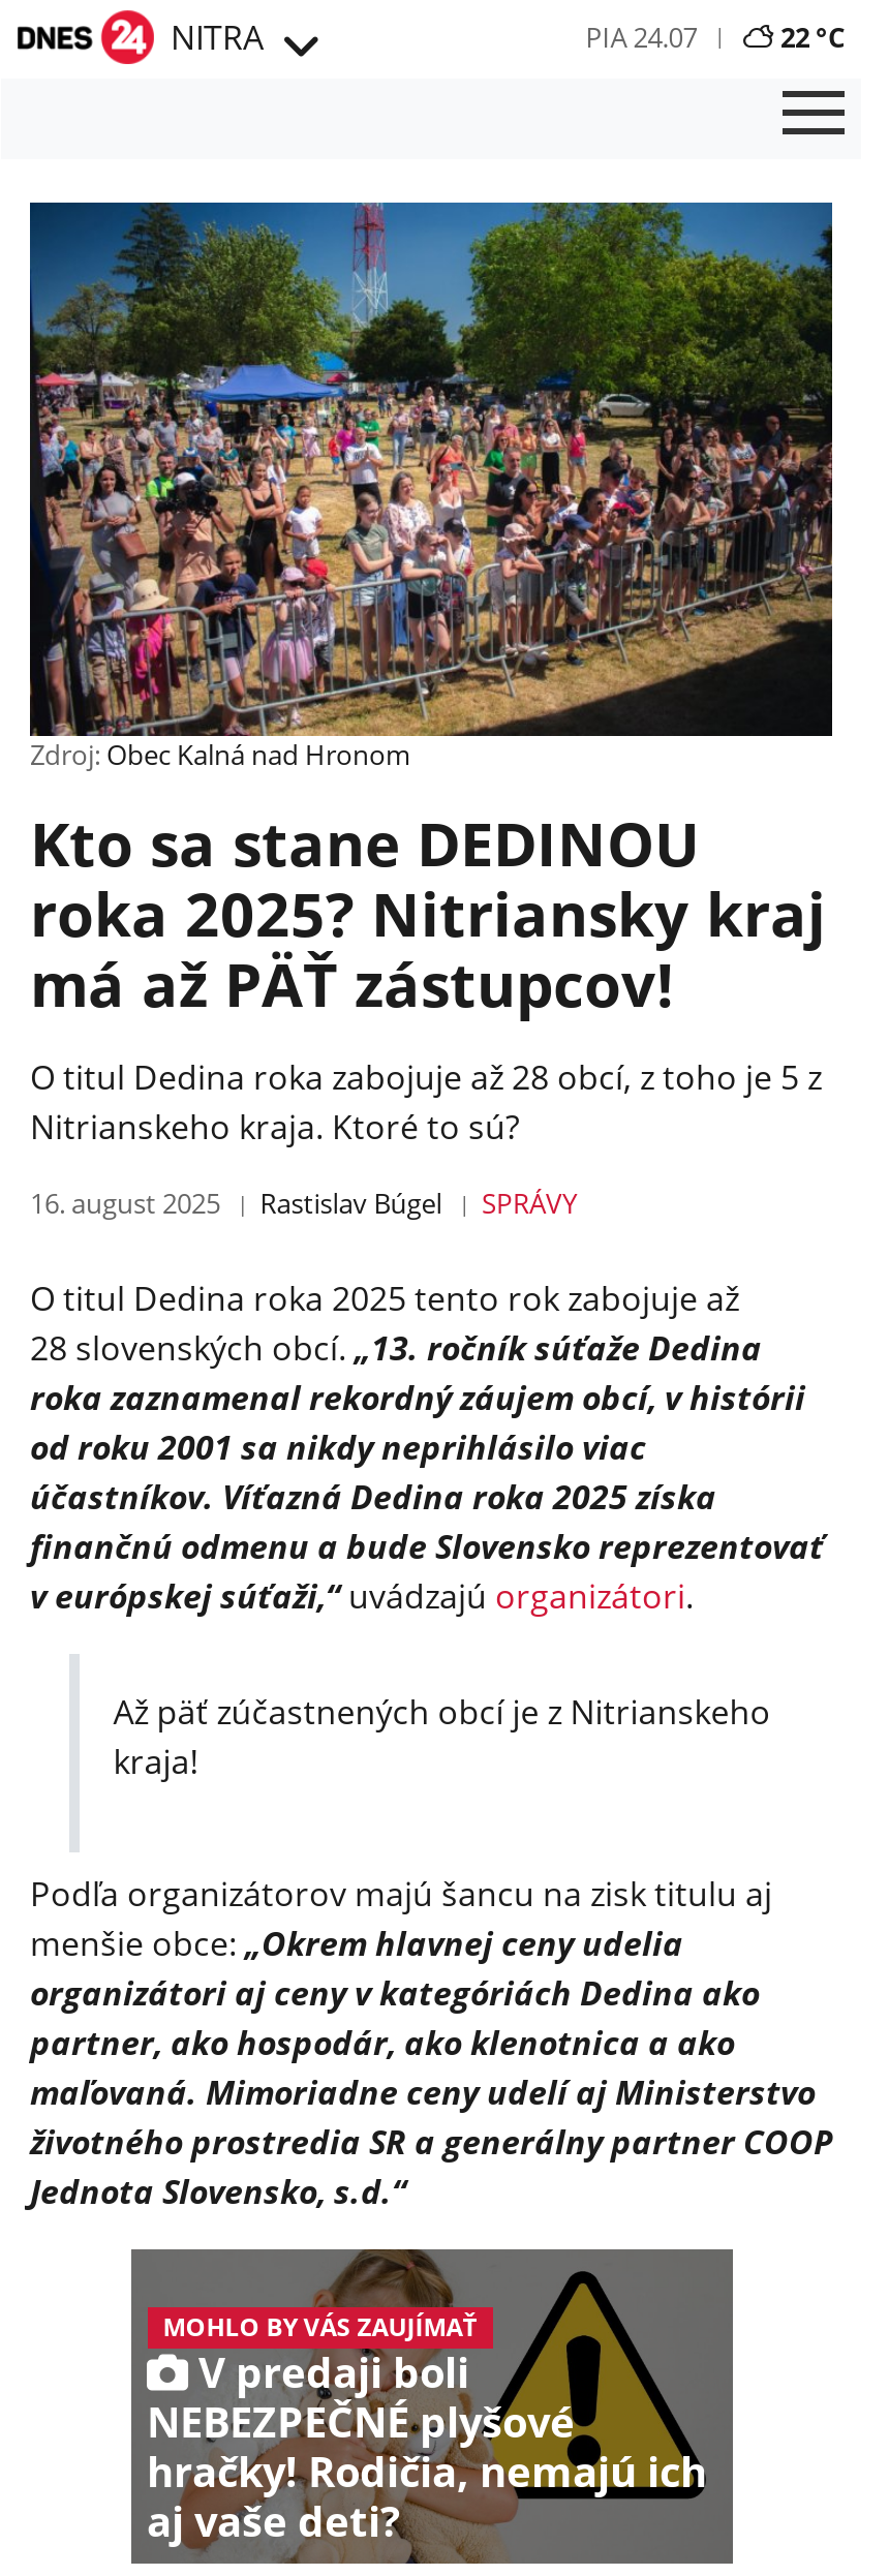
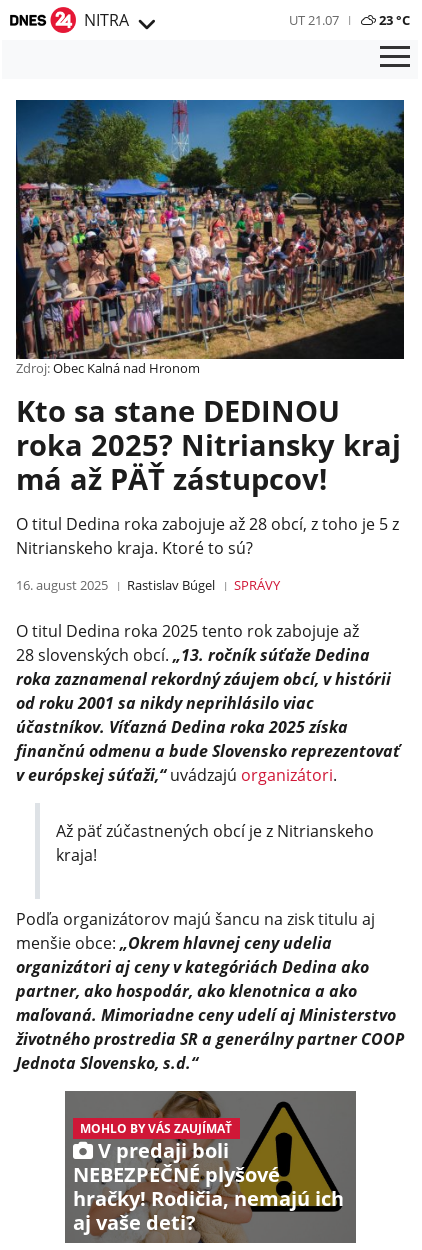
[586,18,845,55] PIA 24.07 | 22 °C -> [289,10,410,28] UT 21.07 | 23 °C

